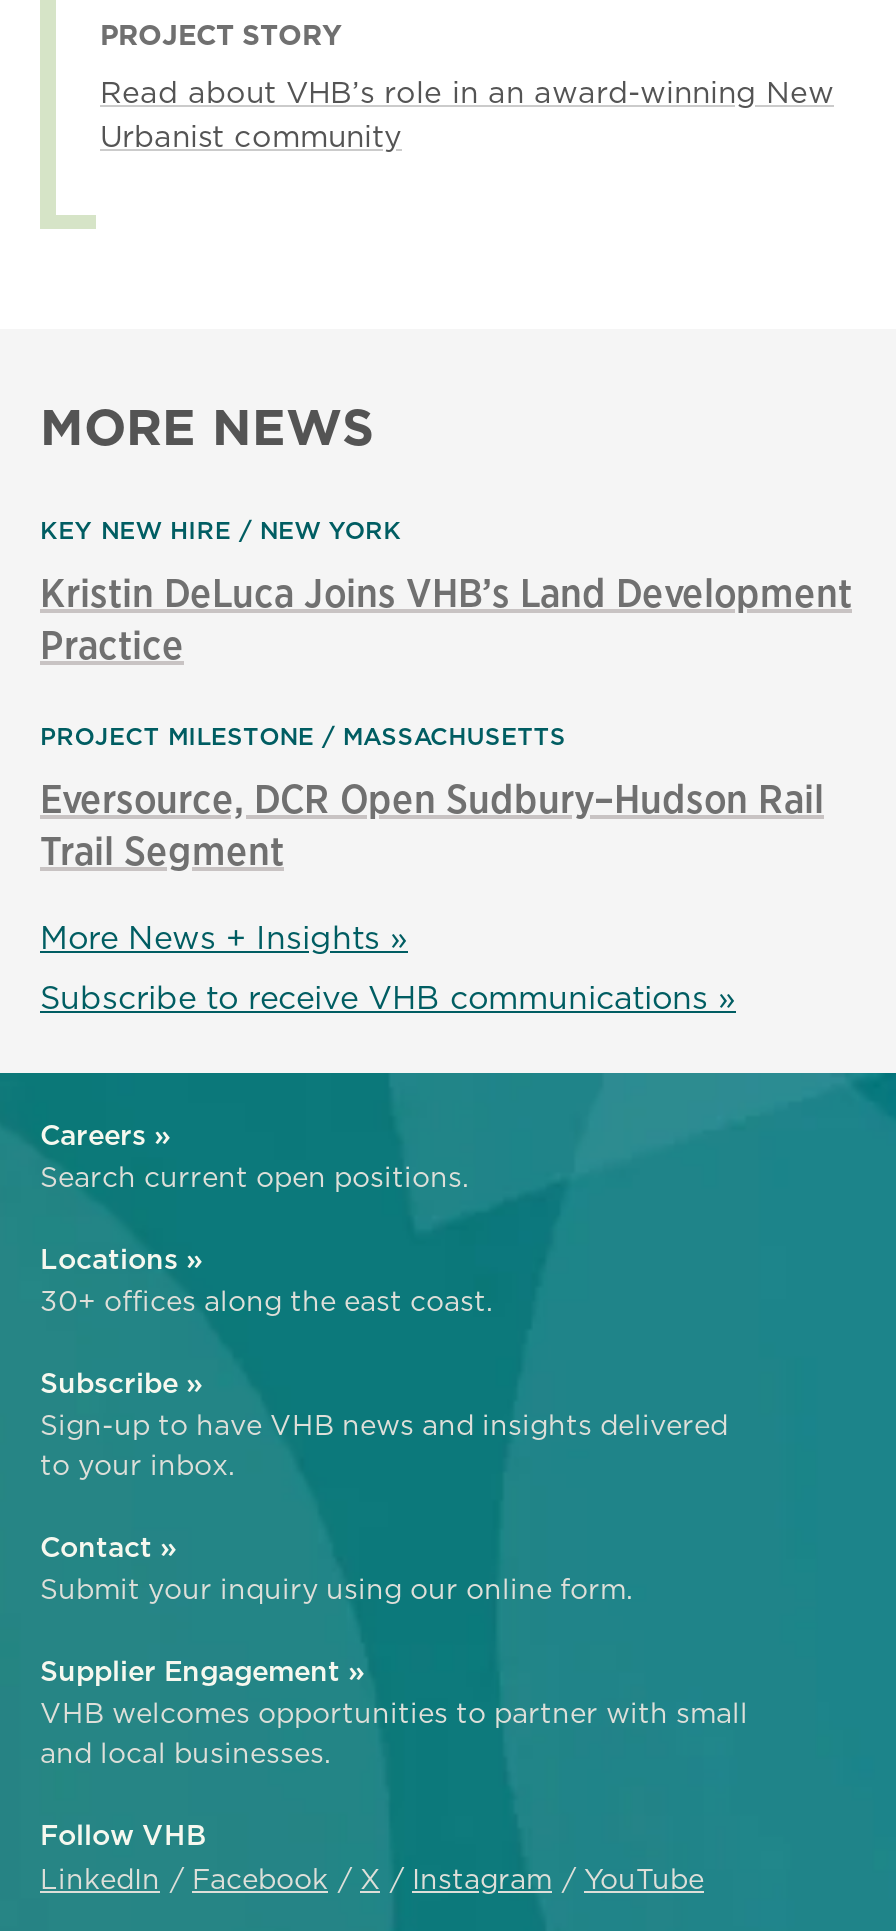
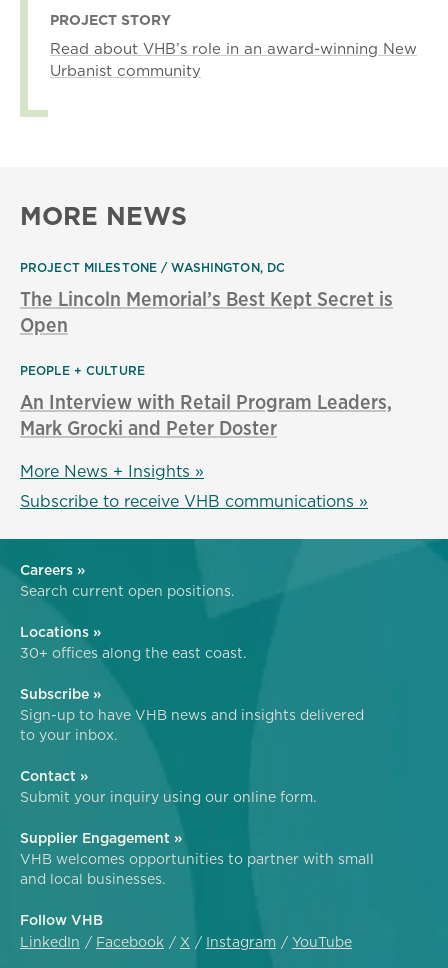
[40,513,852,671] KEY NEW HIRE | NEW YORK | Kristin DeLuca Joins VHB’s Land Development | Practice -> none
[40,719,824,877] MASSACHUSETTS | Eversource, DCR Open Sudbury–Hudson Rail | Trail Segment -> [20,259,393,441] WASHINGTON, DC | The Lincoln Memorial’s Best Kept Secret is | Open | PEOPLE + CULTURE | An Interview with Retail Program Leaders, | Mark Grocki and Peter Doster
moved [40,719,314,753] -> [20,259,157,276]: PROJECT MILESTONE

